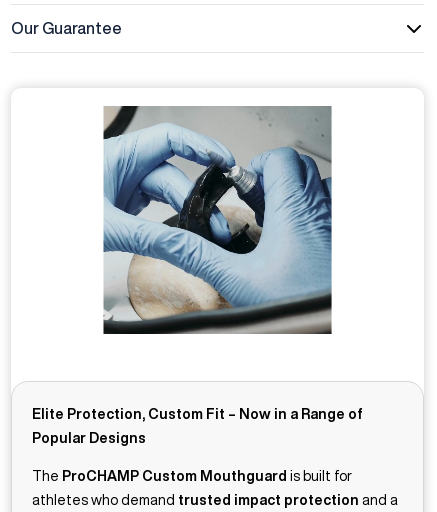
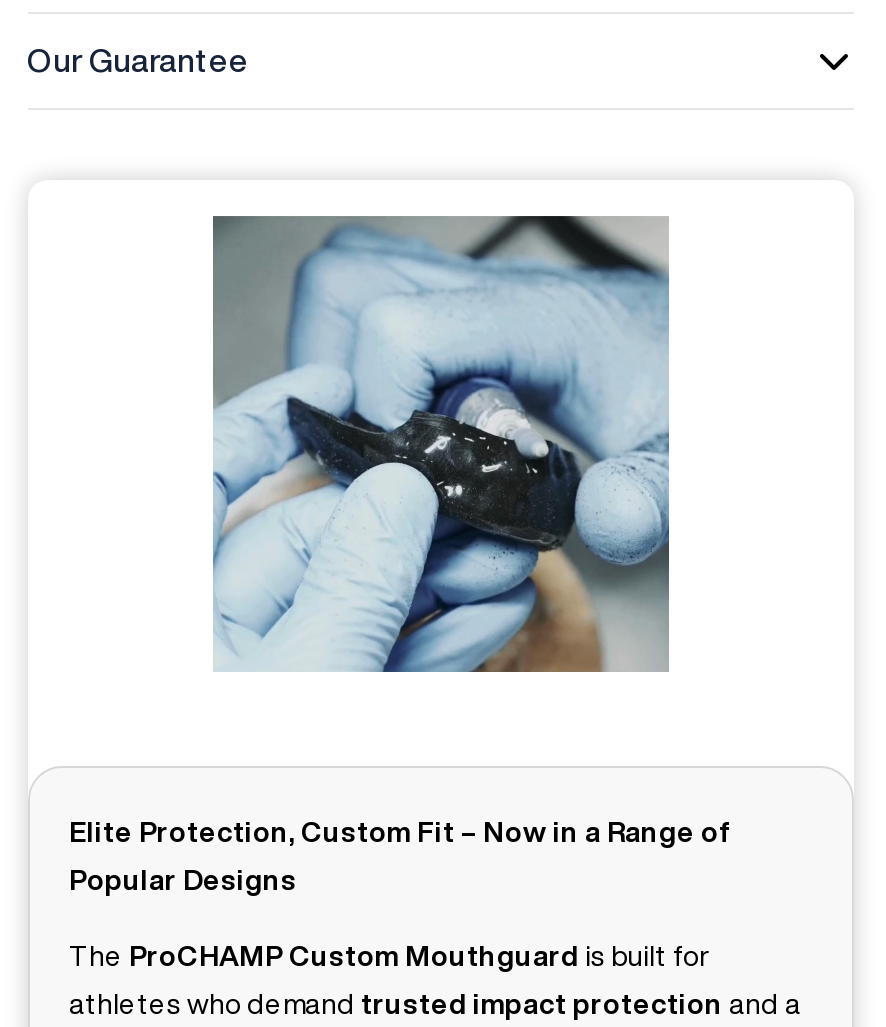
[103,105,332,335] [image] -> [212,214,670,674] [image]

